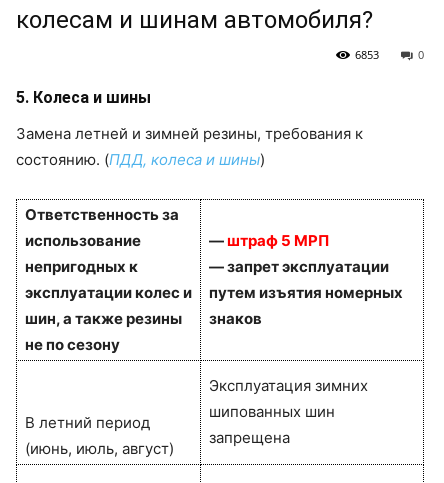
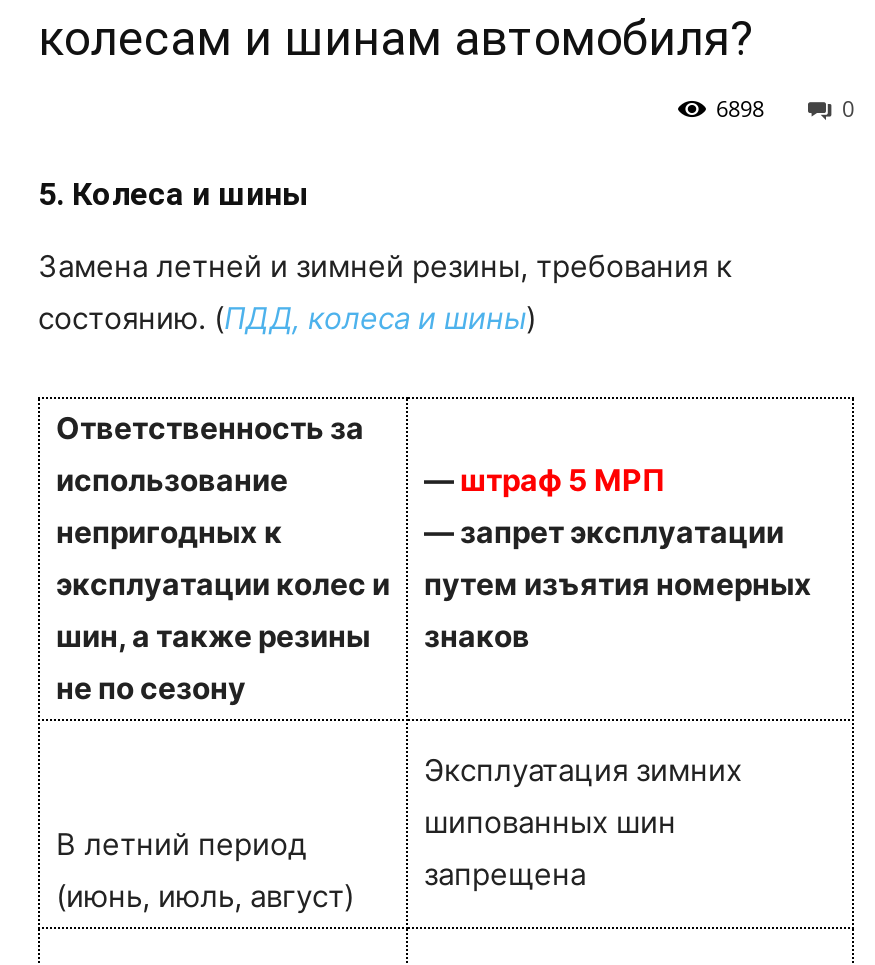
[355,47,379,62] 6853 -> [716,93,764,123] 6898

